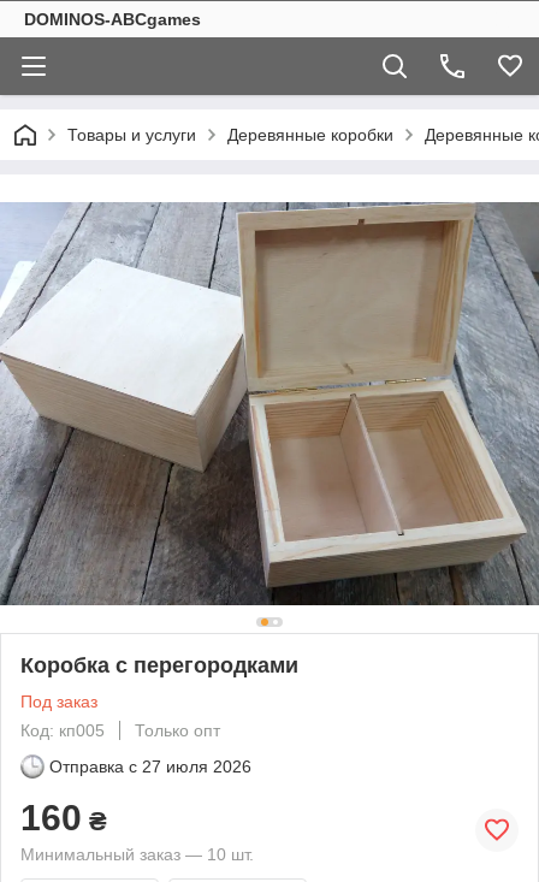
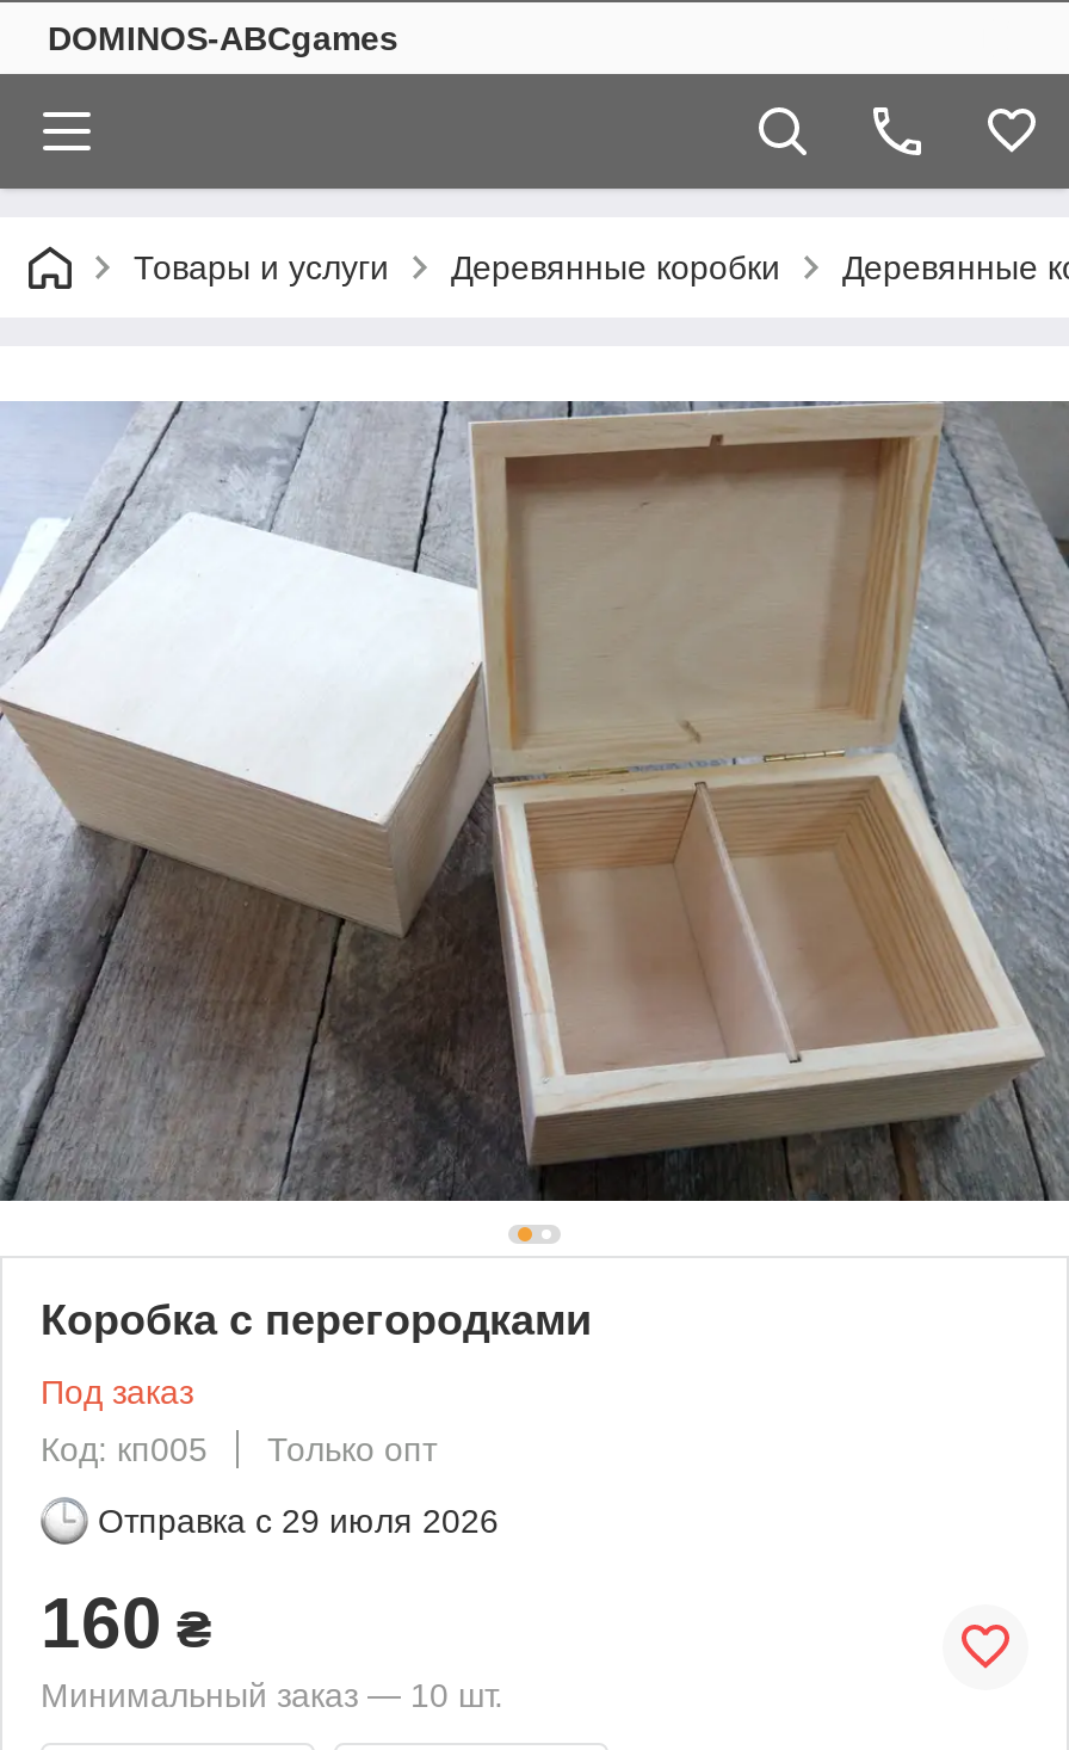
[49,757,251,776] Отправка с 27 июля 2026 -> [98,1501,499,1539] Отправка с 29 июля 2026

